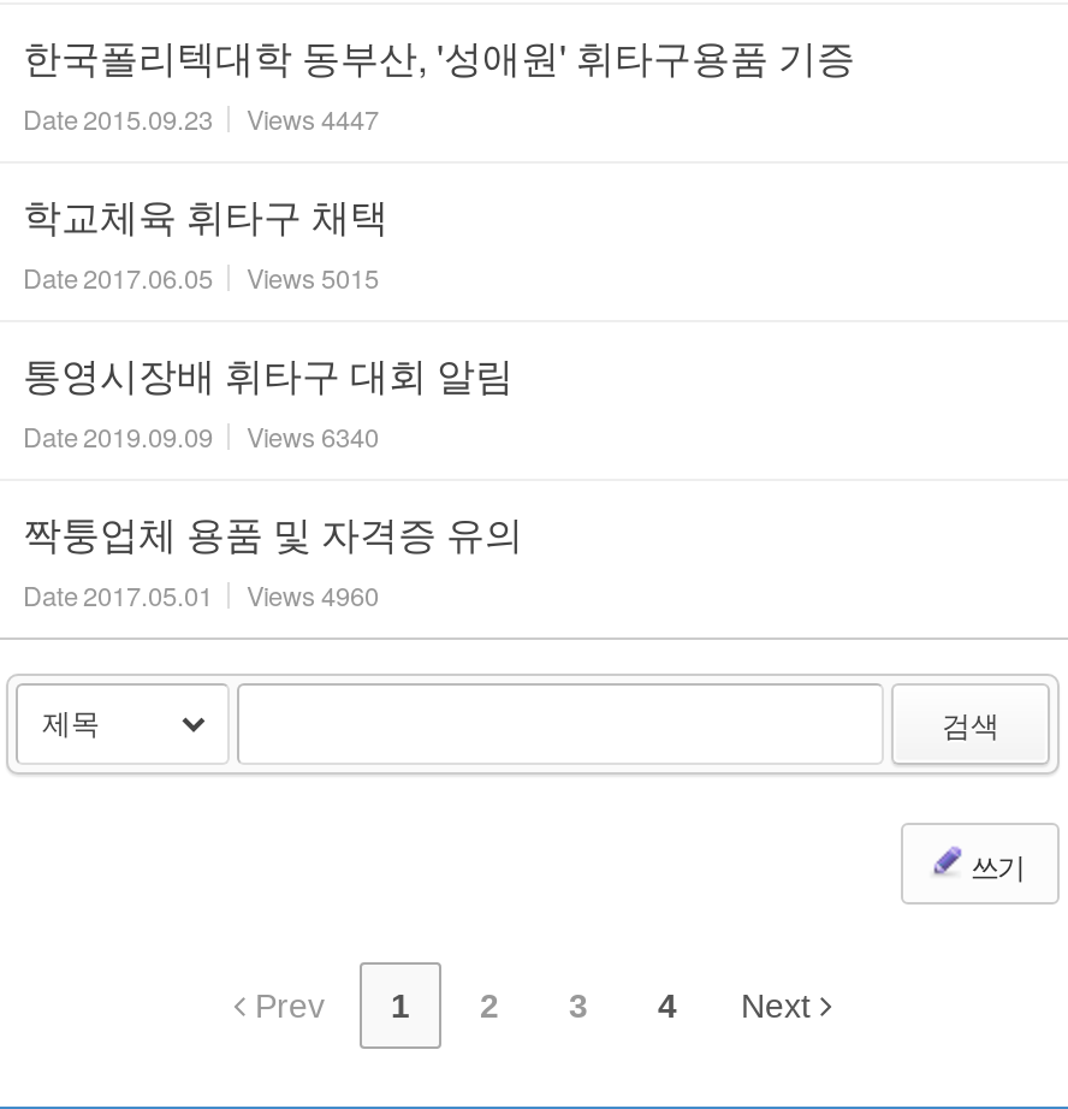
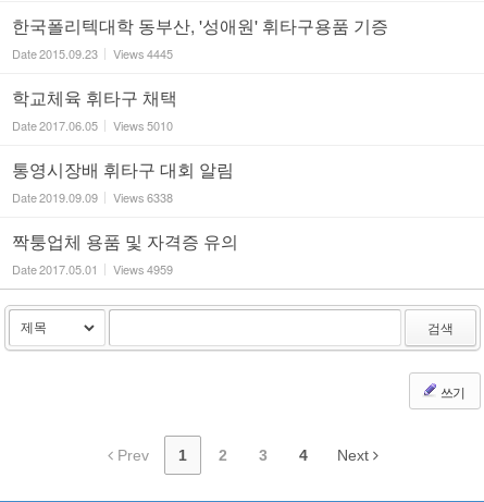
[23,97,379,136] Date 2015.09.23 Views 4447 -> [12,44,173,62] Date 2015.09.23 Views 4445
[23,256,379,295] Date 2017.06.05 Views 5015 -> [12,116,173,133] Date 2017.06.05 Views 5010
[23,415,379,453] Date 2019.09.09 Views 6340 -> [12,188,173,205] Date 2019.09.09 Views 6338
[23,574,379,612] Date 2017.05.01 Views 4960 -> [12,260,173,277] Date 2017.05.01 Views 4959

